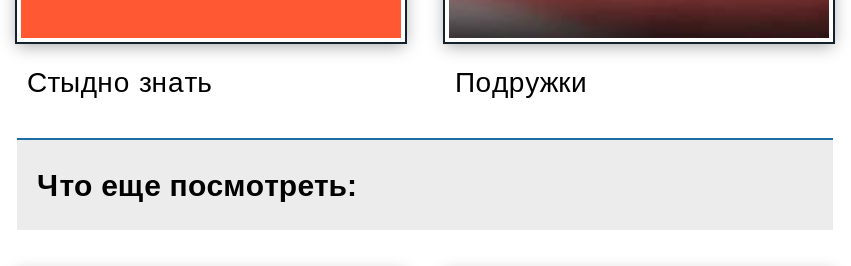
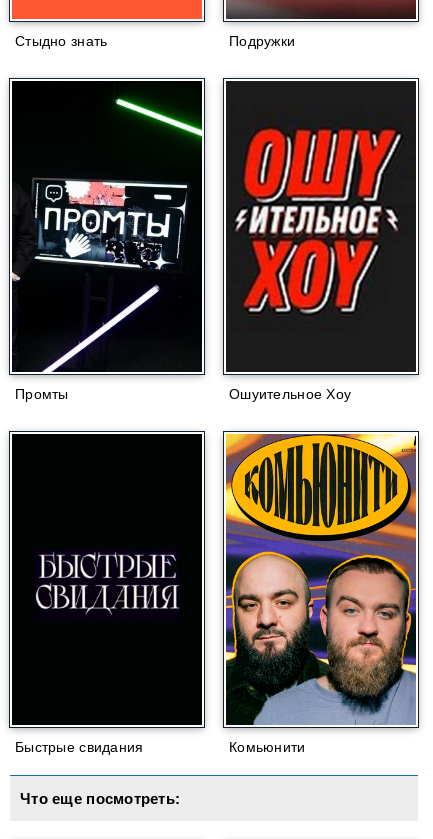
none -> [11,77,351,402] [image] | Промты | Ошуительное Хоу
none -> [11,430,305,755] [image] | Быстрые свидания | Комьюнити
none -> [225,430,417,726] [image]
none -> [226,77,417,377] [image]

